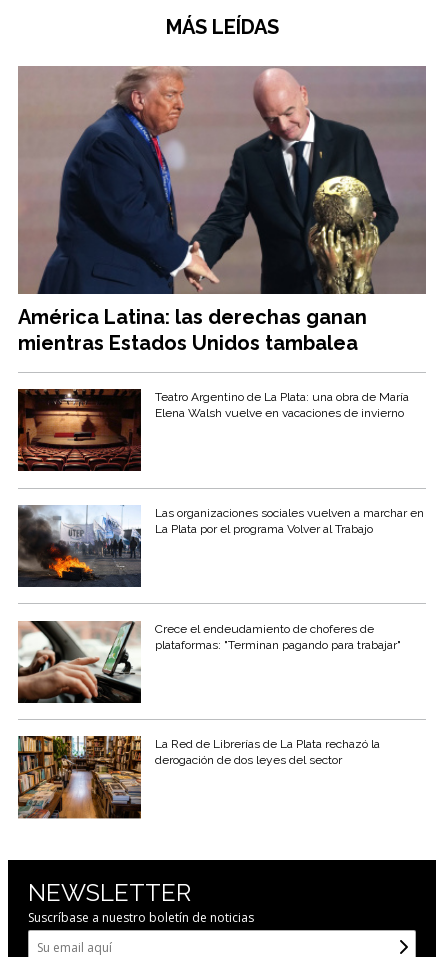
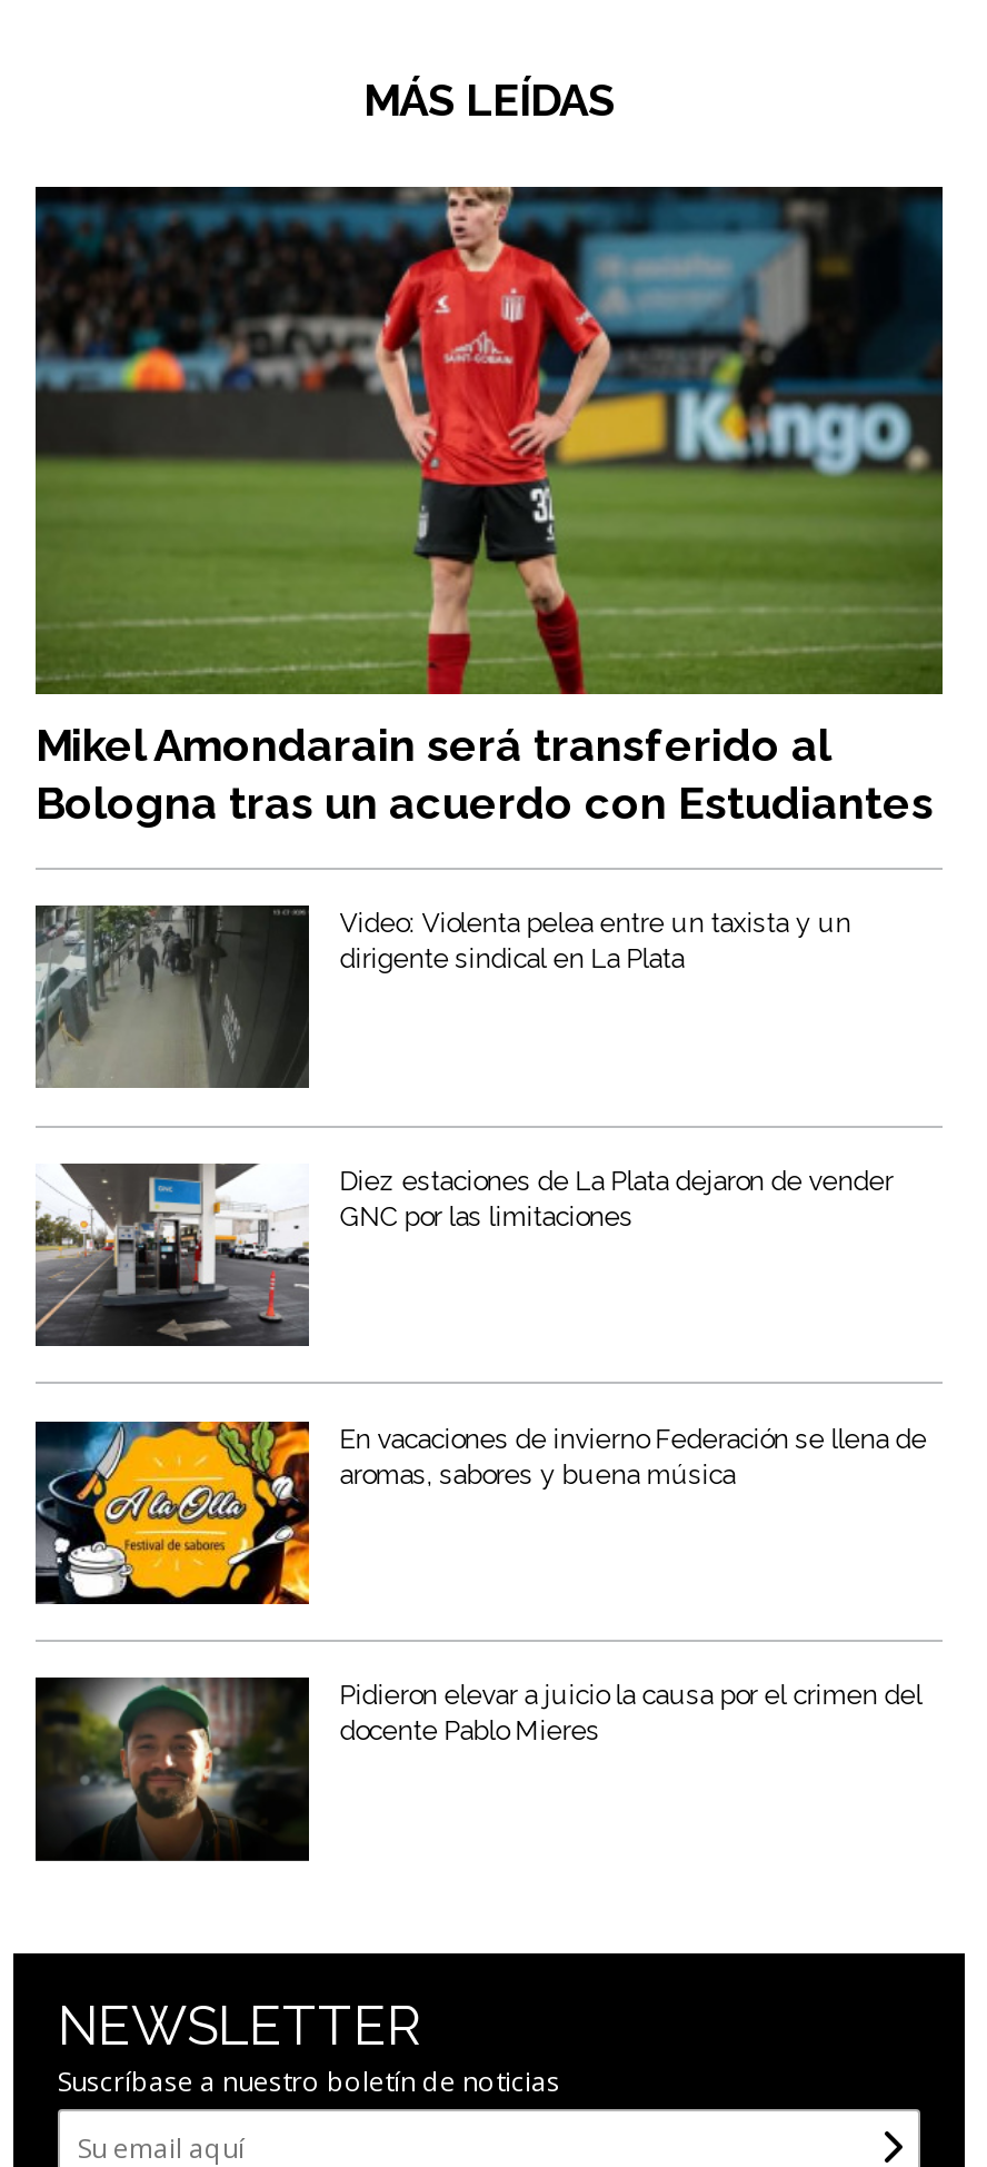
[18,66,426,355] [image] | América Latina: las derechas ganan | mientras Estados Unidos tambalea -> [33,185,945,829] [image] | Mikel Amondarain será transferido al | Bologna tras un acuerdo con Estudiantes
[17,389,409,471] [image] | Teatro Argentino de La Plata: una obra de María | Elena Walsh vuelve en vacaciones de invierno -> [33,906,851,1088] [image] | Video: Violenta pelea entre un taxista y un | dirigente sindical en La Plata
[17,505,424,583] [image] | Las organizaciones sociales vuelven a marchar en | La Plata por el programa Volver al Trabajo -> [36,1161,893,1339] [image] | Diez estaciones de La Plata dejaron de vender | GNC por las limitaciones
[18,620,401,704] [image] | Crece el endeudamiento de choferes de | plataformas: "Terminan pagando para trabajar" -> [33,1419,927,1606] [image] | En vacaciones de invierno Federación se llena de | aromas, sabores y buena música
[17,735,380,819] [image] | La Red de Librerías de La Plata rechazó la | derogación de dos leyes del sector -> [33,1675,922,1862] [image] | Pidieron elevar a juicio la causa por el crimen del | docente Pablo Mieres

